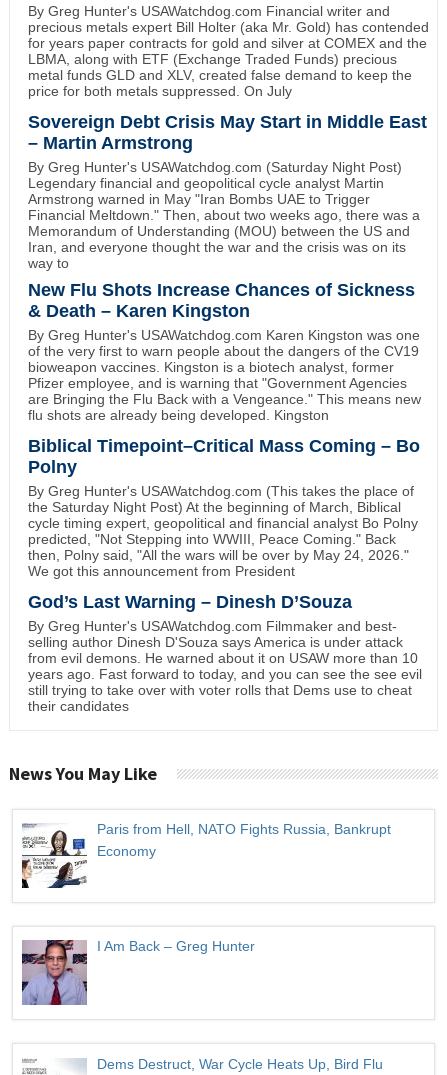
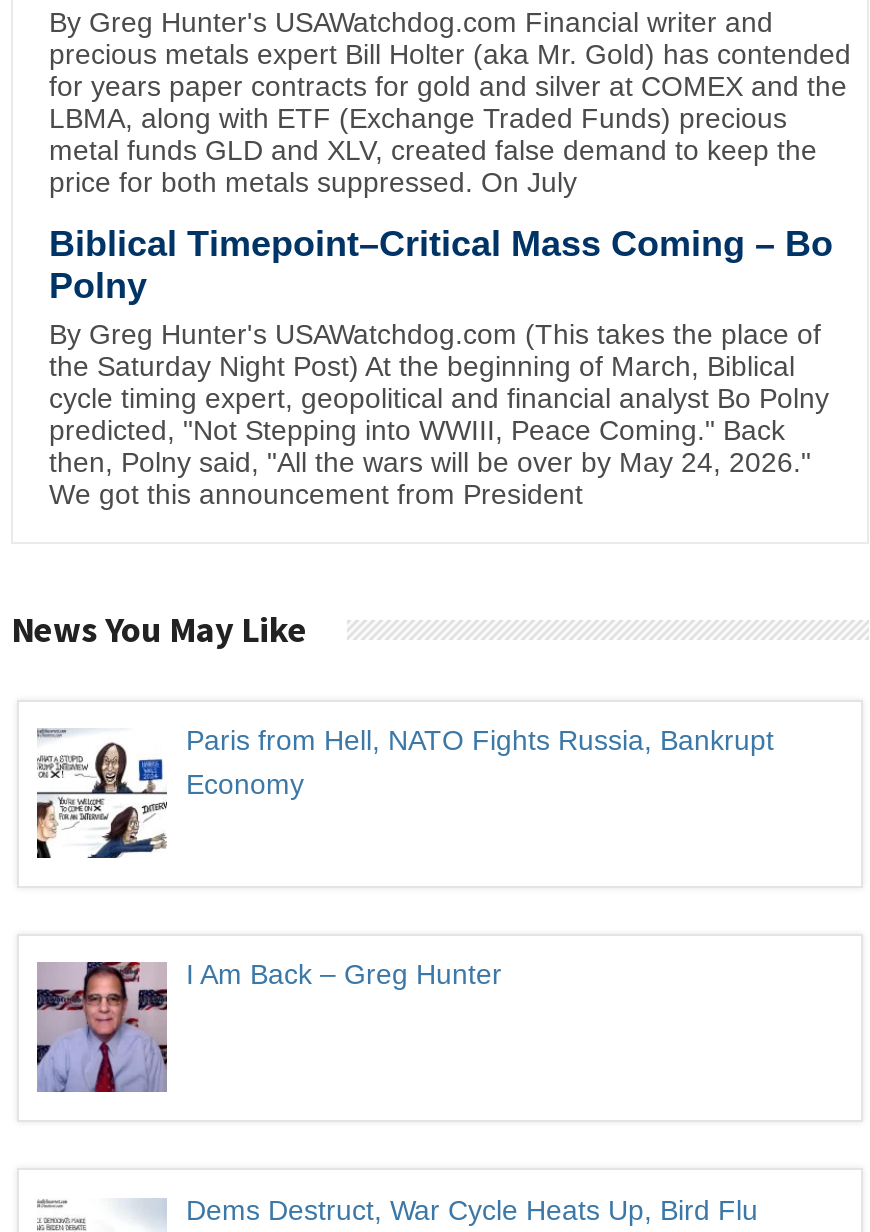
[28,112,427,423] Sovereign Debt Crisis May Start in Middle East | – Martin Armstrong | By Greg Hunter's USAWatchdog.com (Saturday Night Post) | Legendary financial and geopolitical cycle analyst Martin | Armstrong warned in May "Iran Bombs UAE to Trigger | Financial Meltdown." Then, about two weeks ago, there was a | Memorandum of Understanding (MOU) between the US and | Iran, and everyone thought the war and the crisis was on its | way to | New Flu Shots Increase Chances of Sickness | & Death – Karen Kingston | By Greg Hunter's USAWatchdog.com Karen Kingston was one | of the very first to warn people about the dangers of the CV19 | bioweapon vaccines. Kingston is a biotech analyst, former | Pfizer employee, and is warning that "Government Agencies | are Bringing the Flu Back with a Vengeance." This means new | flu shots are already being developed. Kingston -> none
[28,592,422,714] God’s Last Warning – Dinesh D’Souza | By Greg Hunter's USAWatchdog.com Filmmaker and best- | selling author Dinesh D'Souza says America is under attack | from evil demons. He warned about it on USAW more than 10 | years ago. Fast forward to today, and you can see the see evil | still trying to take over with voter rolls that Dems use to cheat | their candidates -> none

